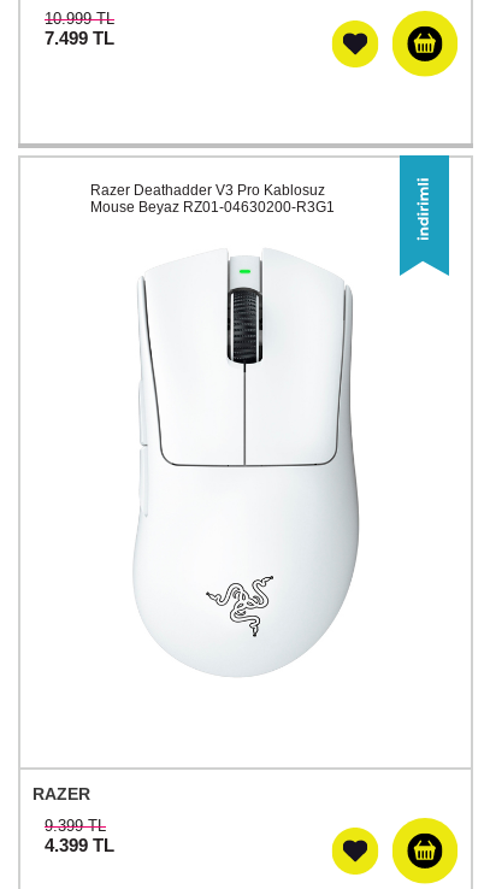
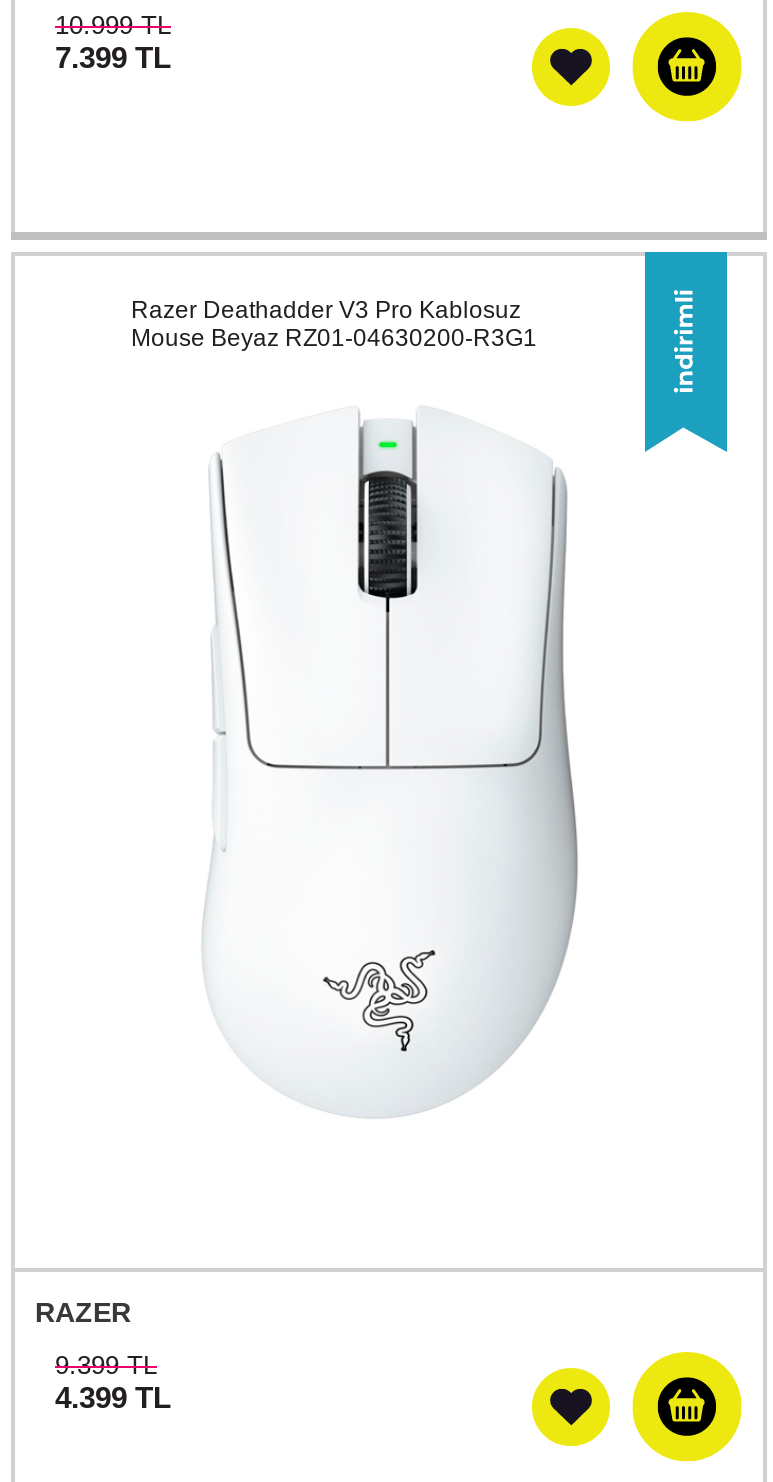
[45,28,114,48] 7.499 TL -> [55,40,171,74] 7.399 TL

